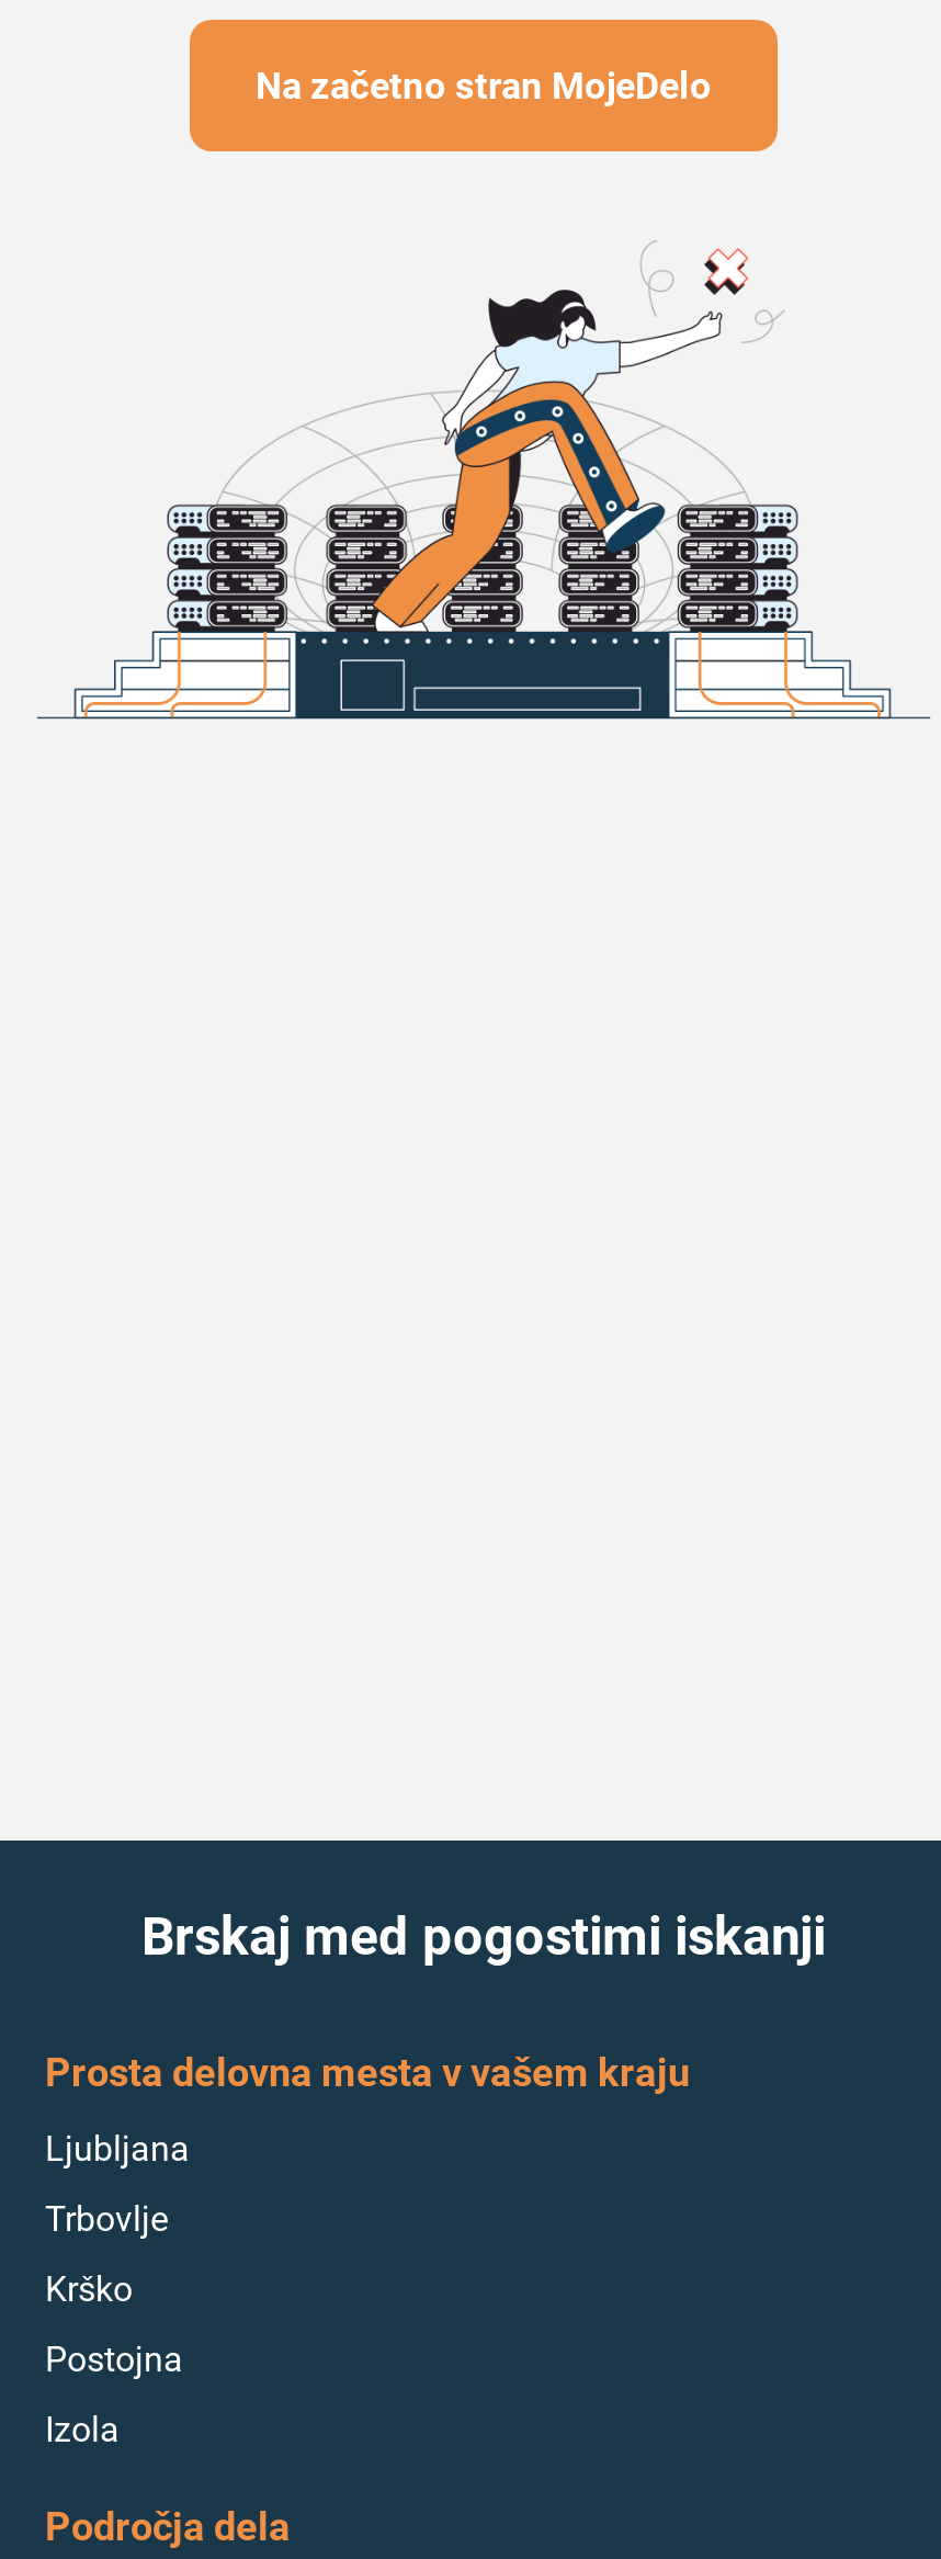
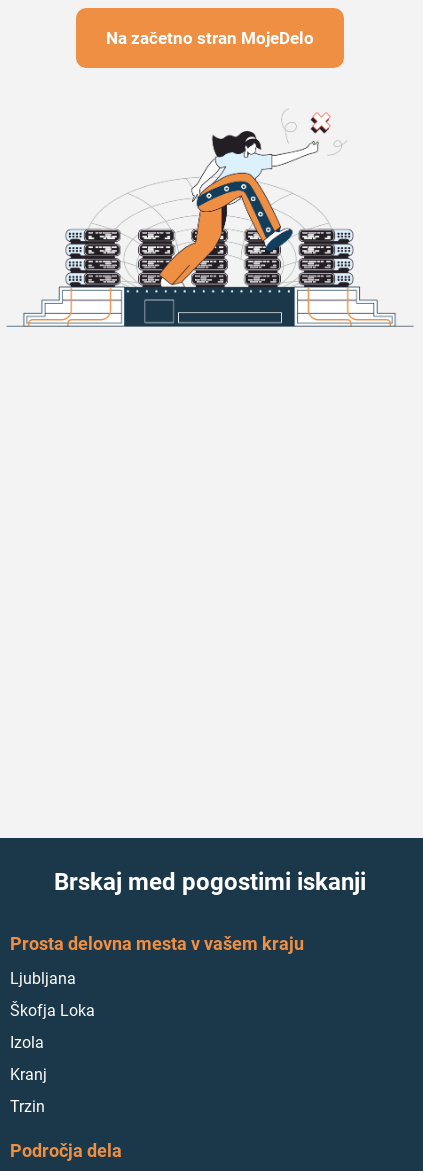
[45,2199,183,2381] Trbovlje | Krško | Postojna -> [10,1001,95,1020] Škofja Loka
moved [45,2409,120,2451] -> [10,1033,44,1052]: Izola
none -> [10,1065,47,1116] Kranj | Trzin

